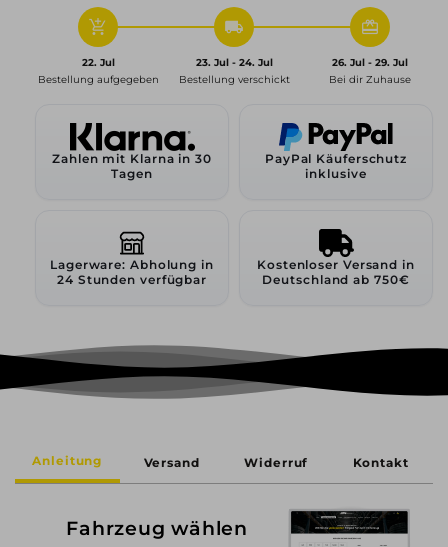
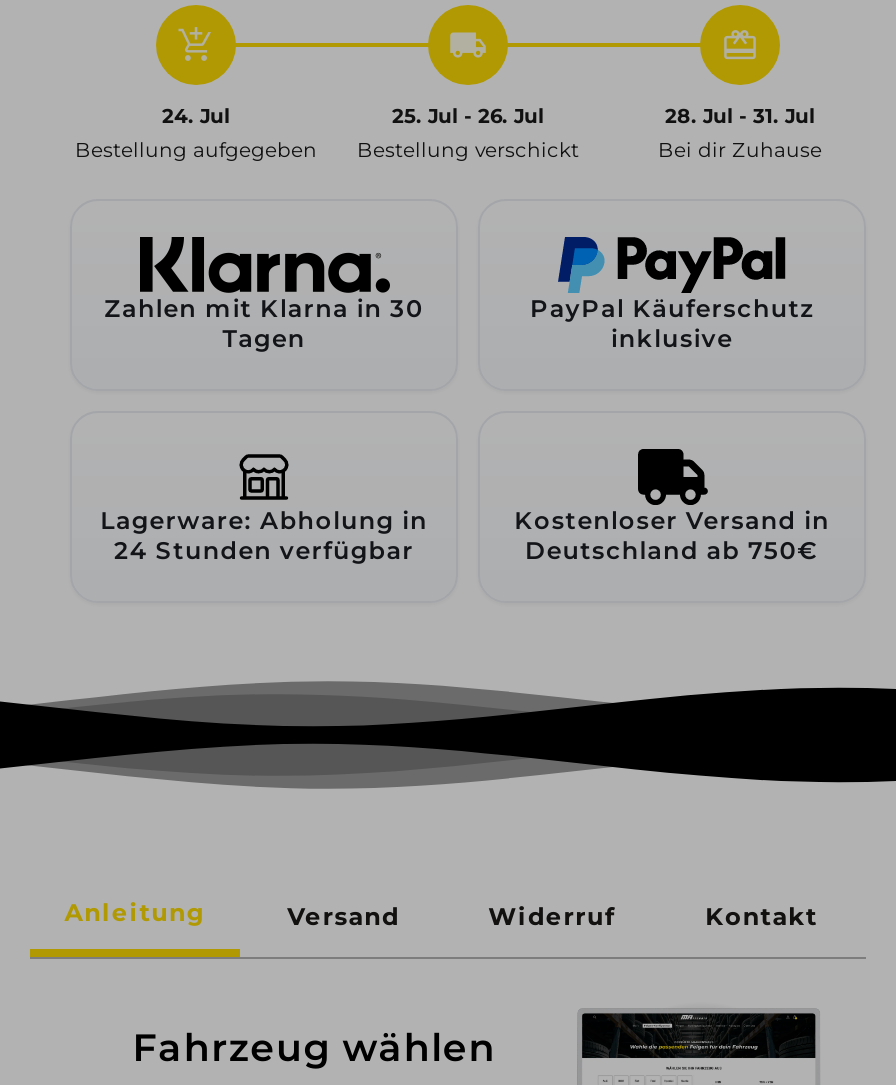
[81,56,114,69] 22. Jul -> [162,103,230,129] 24. Jul
[195,56,272,69] 23. Jul - 24. Jul -> [392,103,544,129] 25. Jul - 26. Jul
[332,56,408,69] 26. Jul - 29. Jul -> [665,103,815,129] 28. Jul - 31. Jul

